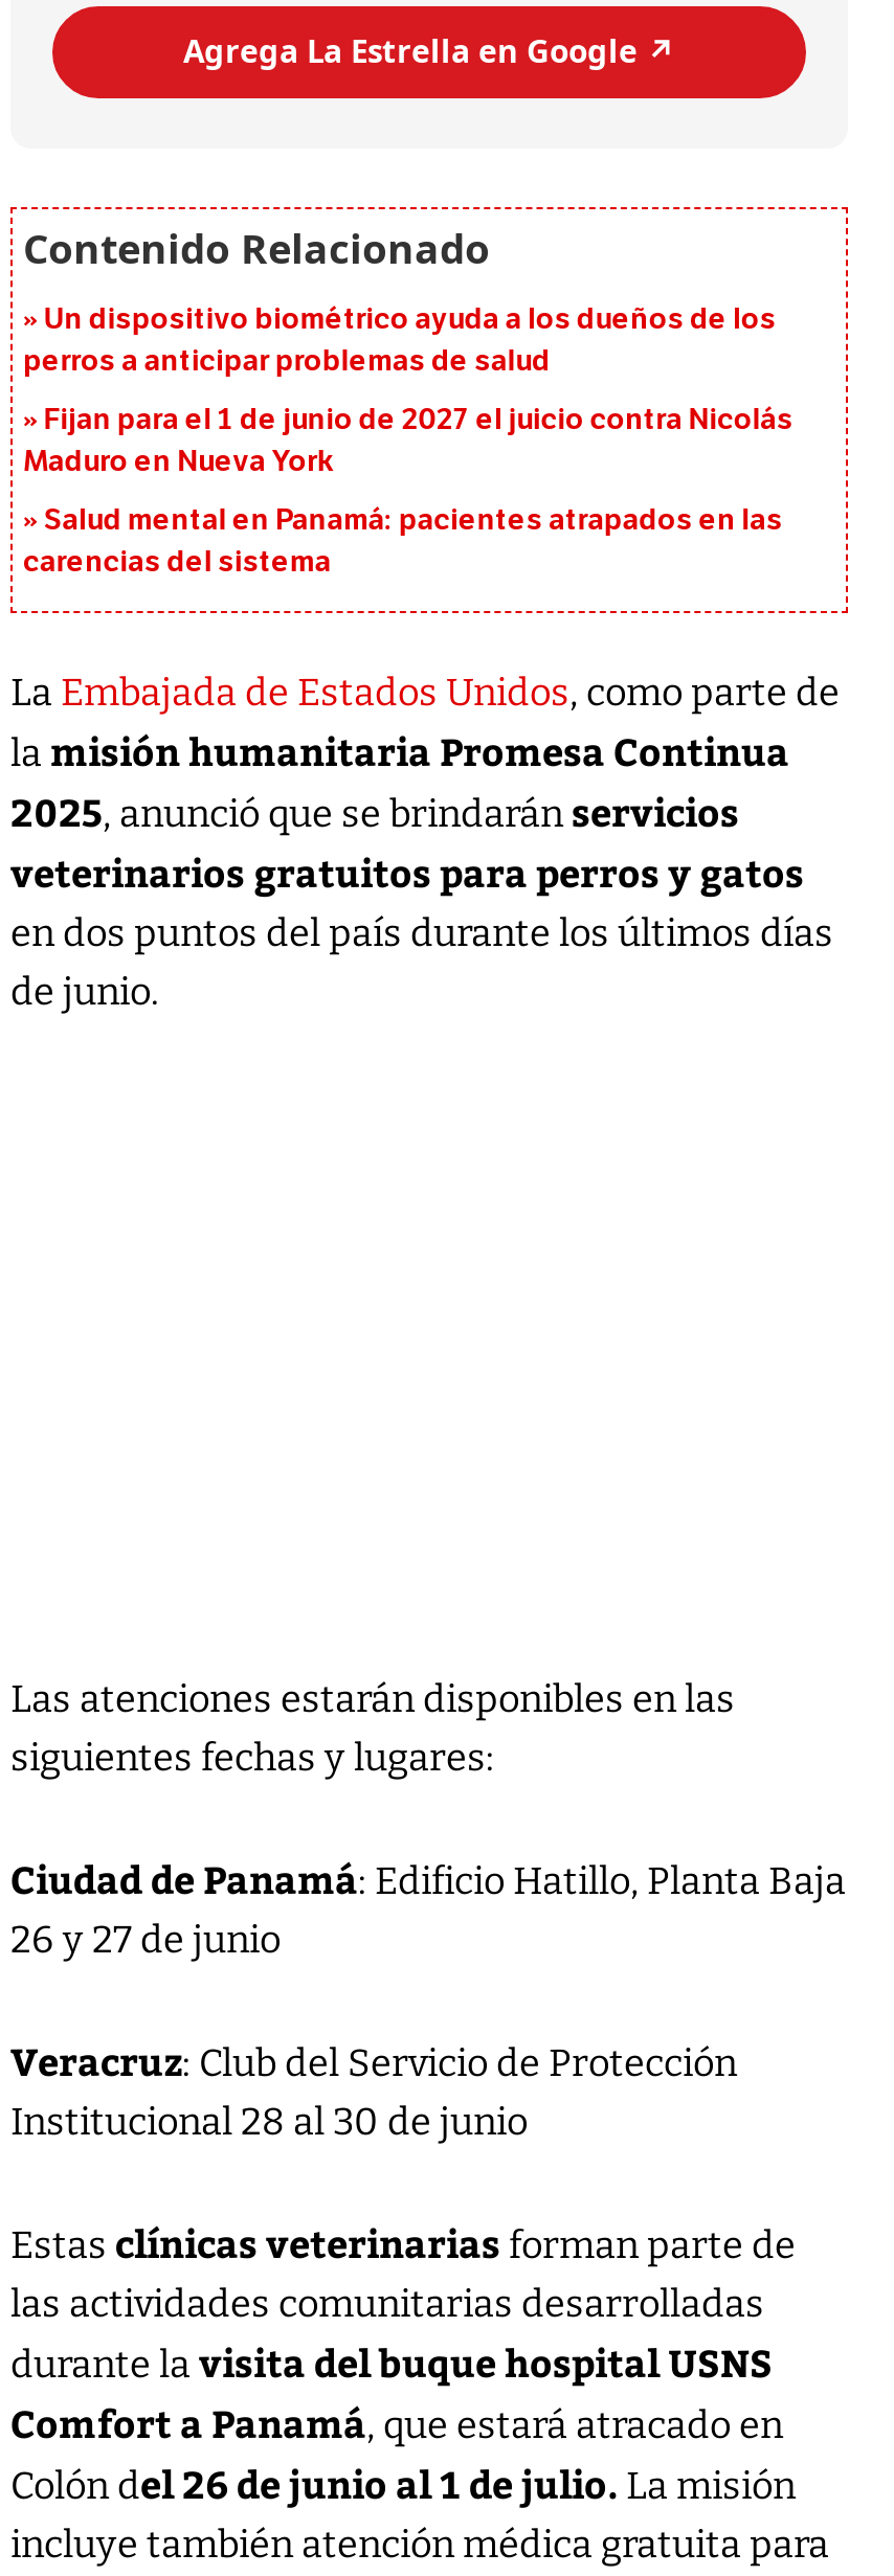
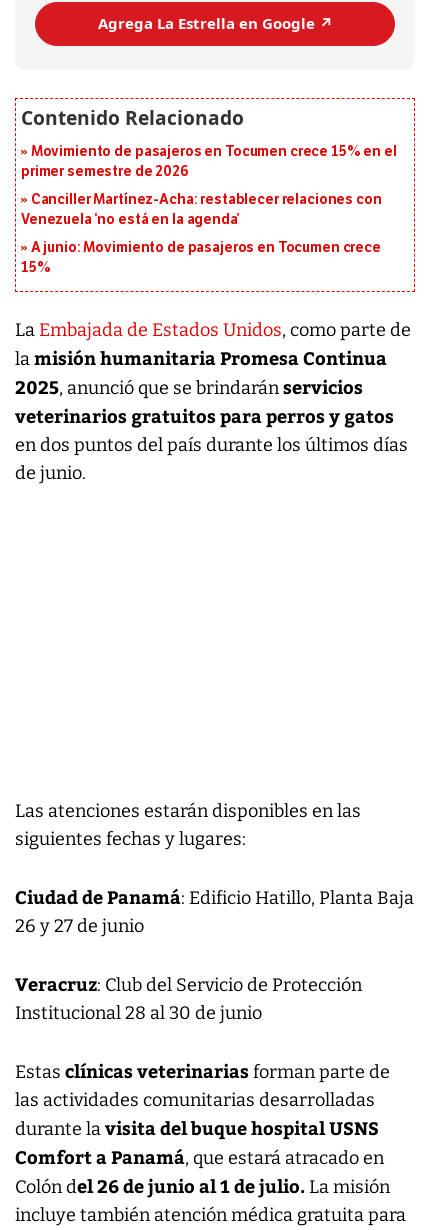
[23,300,776,378] Un dispositivo biométrico ayuda a los dueños de los | perros a anticipar problemas de salud -> [21,142,397,179] Movimiento de pasajeros en Tocumen crece 15% en el | primer semestre de 2026
[23,401,793,478] Fijan para el 1 de junio de 2027 el juicio contra Nicolás | Maduro en Nueva York -> [21,190,382,227] Canciller Martínez-Acha: restablecer relaciones con | Venezuela ‘no está en la agenda’
[23,501,783,579] Salud mental en Panamá: pacientes atrapados en las | carencias del sistema -> [21,238,381,275] A junio: Movimiento de pasajeros en Tocumen crece | 15%

